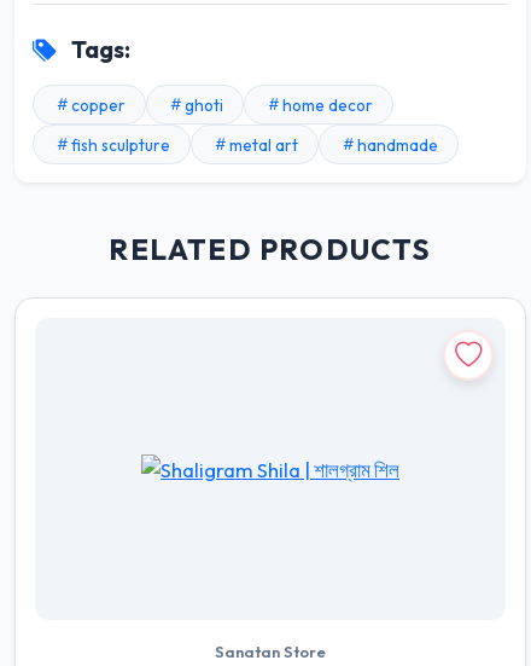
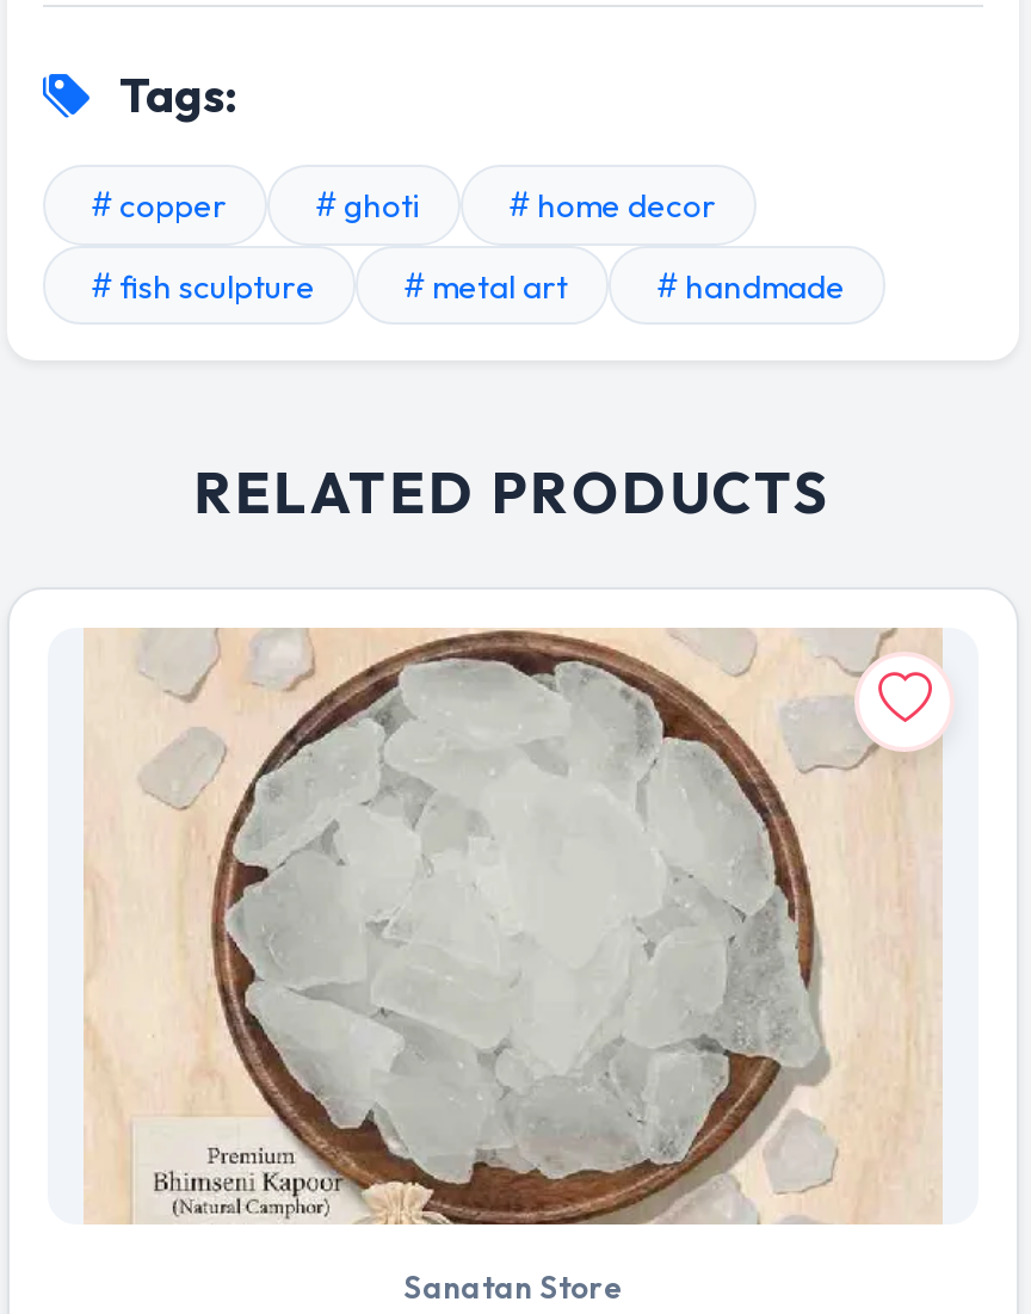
none -> [84,627,943,1228] [image]

